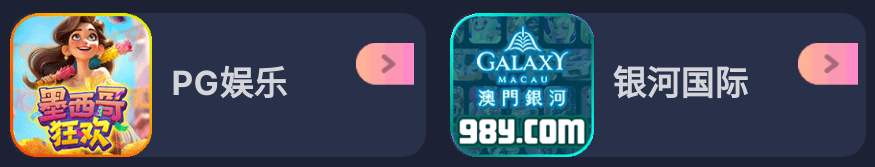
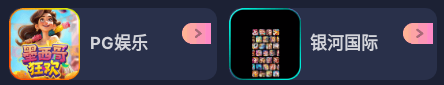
[452,15,592,157] [image] -> [230,9,300,79] [image]

